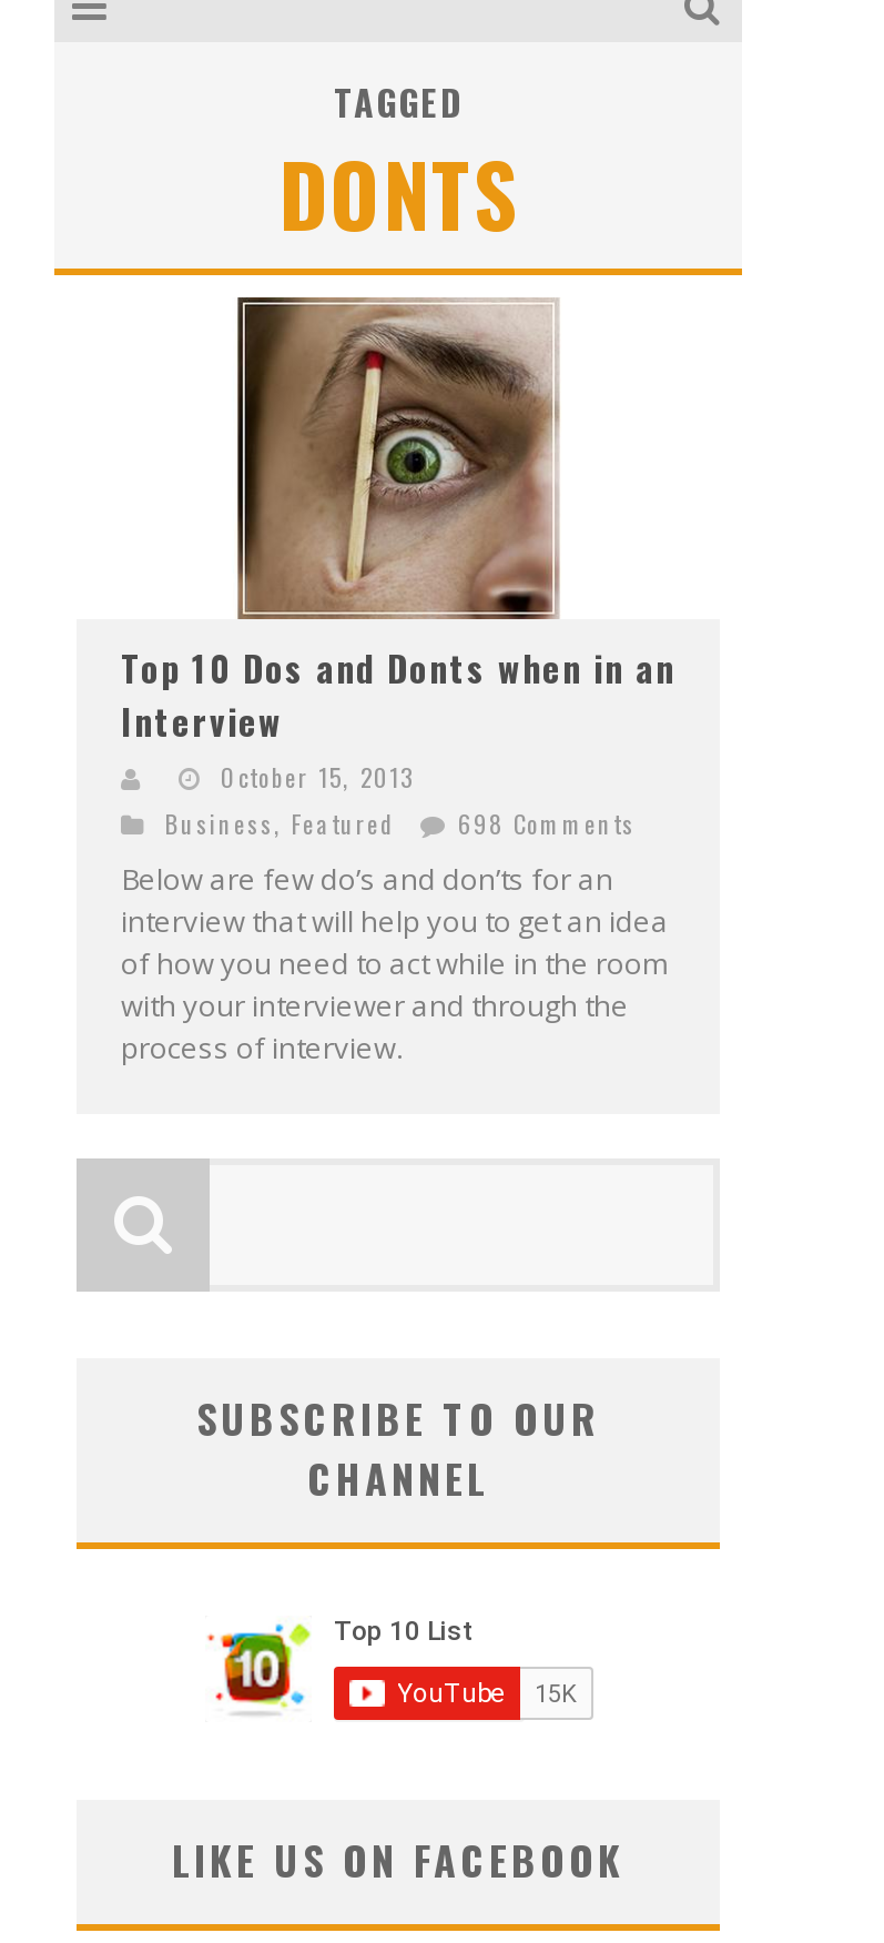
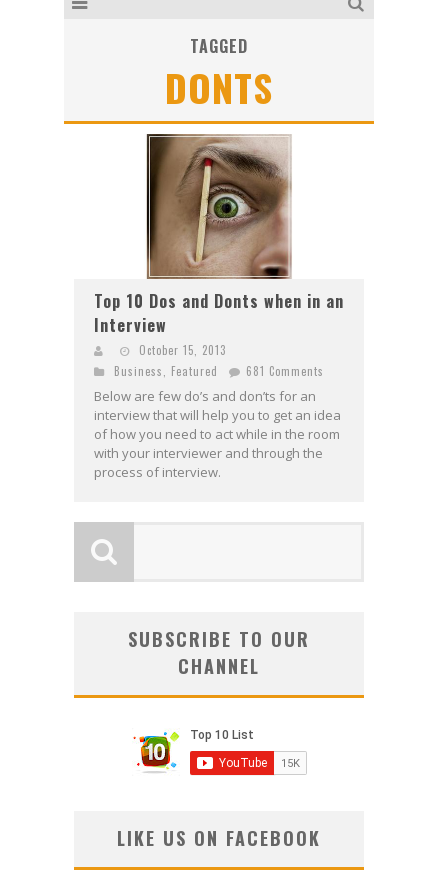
[165,806,636,842] Business, Featured 698 Comments -> [114,363,324,379] Business, Featured 681 Comments

